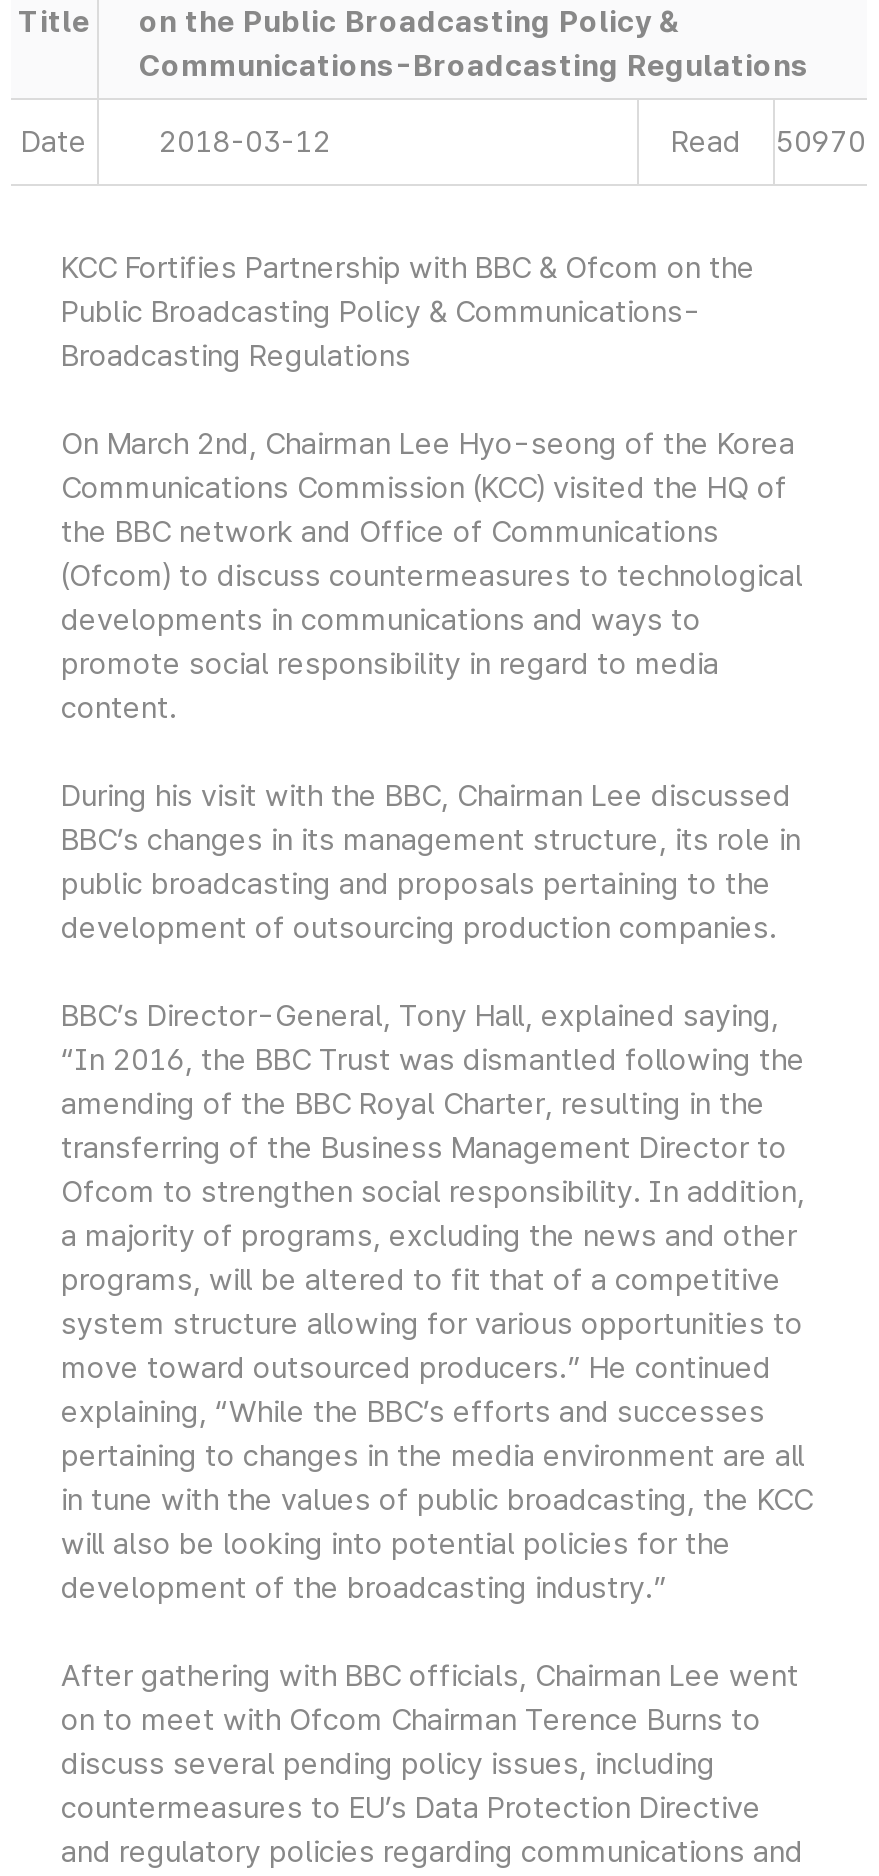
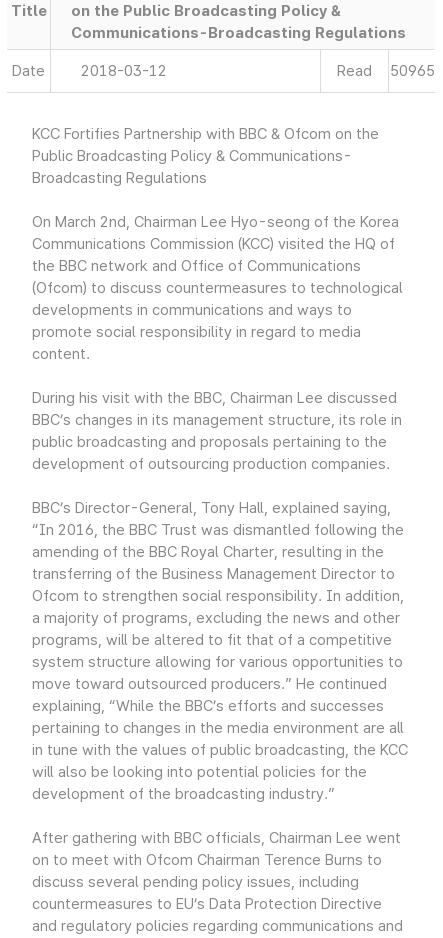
[671,124,866,160] Read 50970 -> [337,62,434,80] Read 50965

